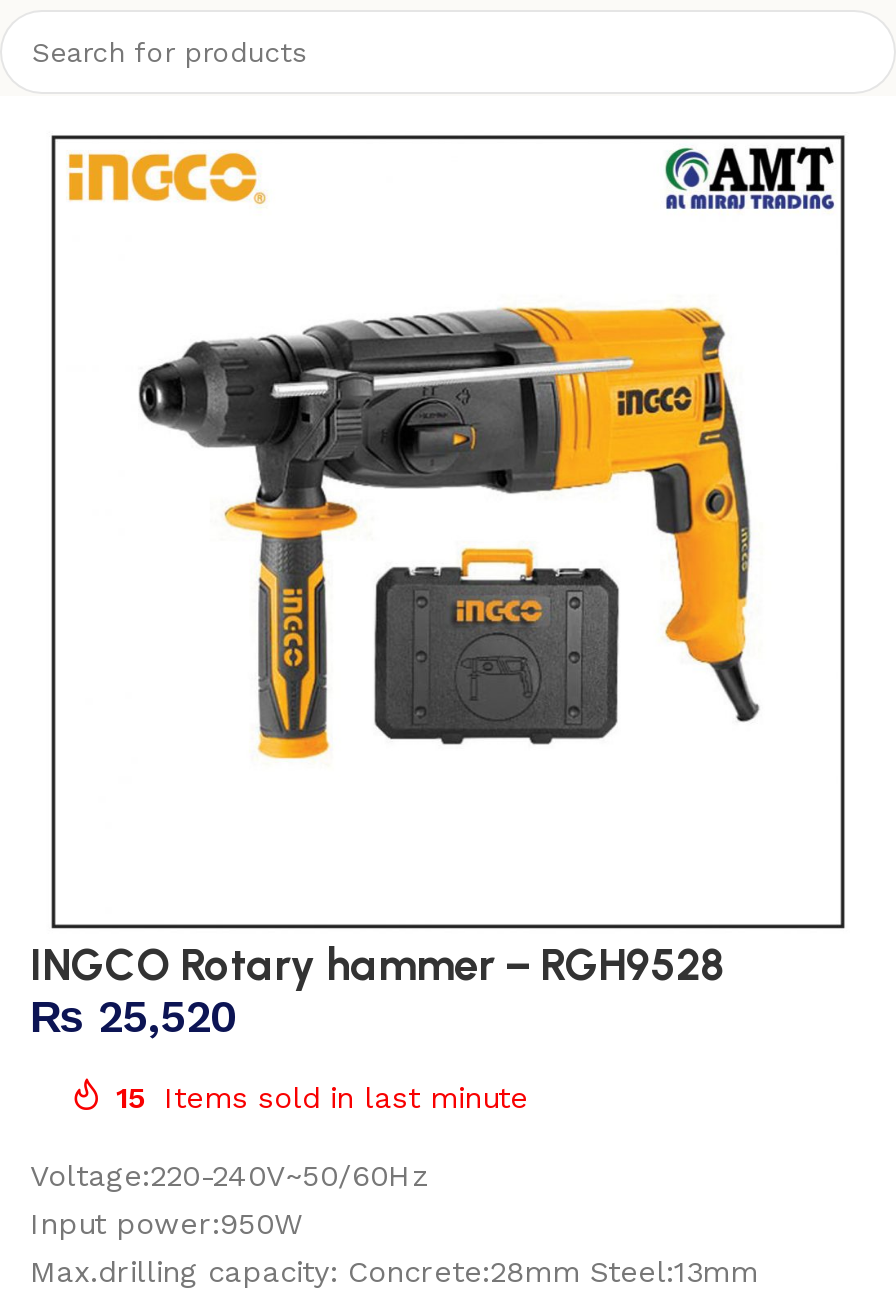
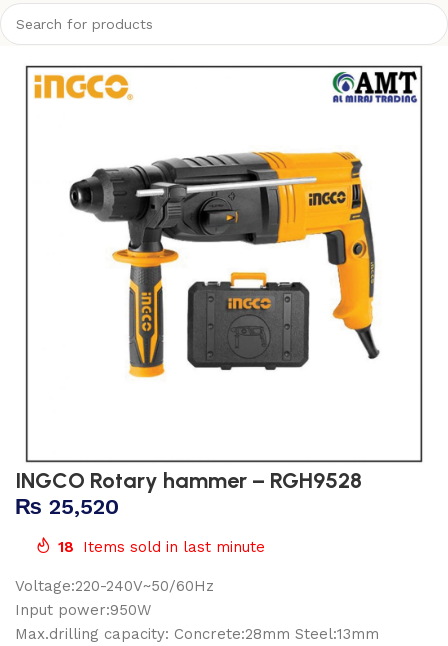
[116,1080,528,1116] 15 Items sold in last minute -> [58,538,265,556] 18 Items sold in last minute

